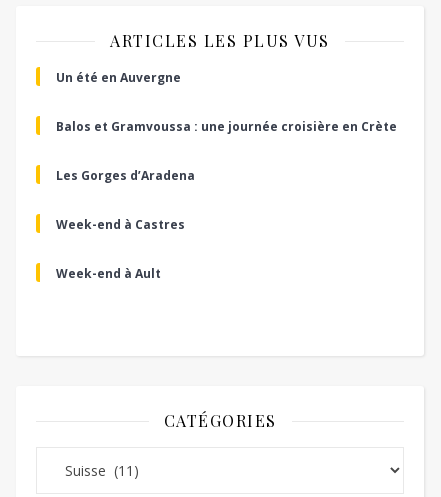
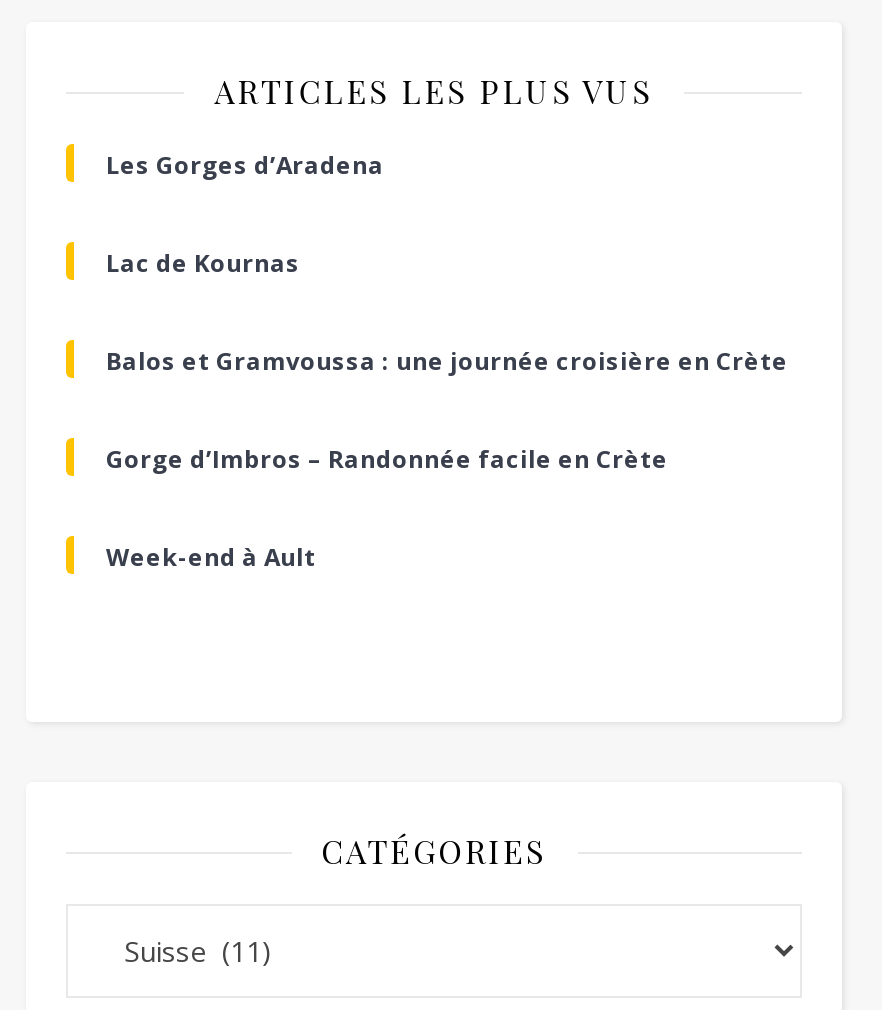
[56,69,181,86] Un été en Auvergne -> [106,246,300,280] Lac de Kournas
moved [56,118,397,135] -> [106,344,788,378]: Balos et Gramvoussa : une journée croisière en Crète
moved [56,167,195,184] -> [106,148,384,182]: Les Gorges d’Aradena
[56,216,185,233] Week-end à Castres -> [106,442,668,476] Gorge d’Imbros – Randonnée facile en Crète

